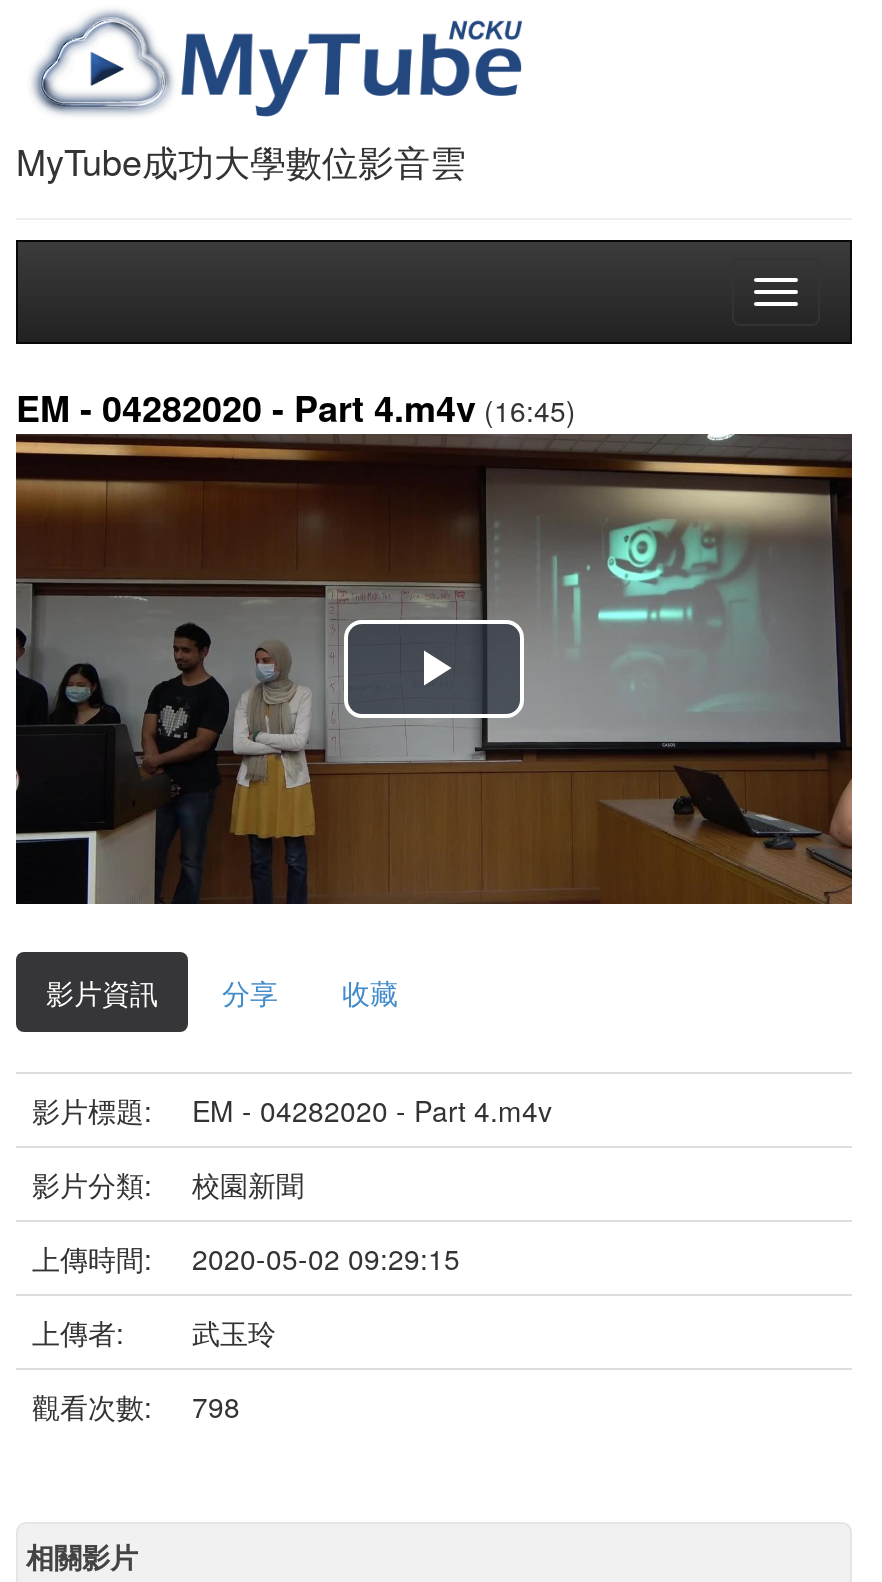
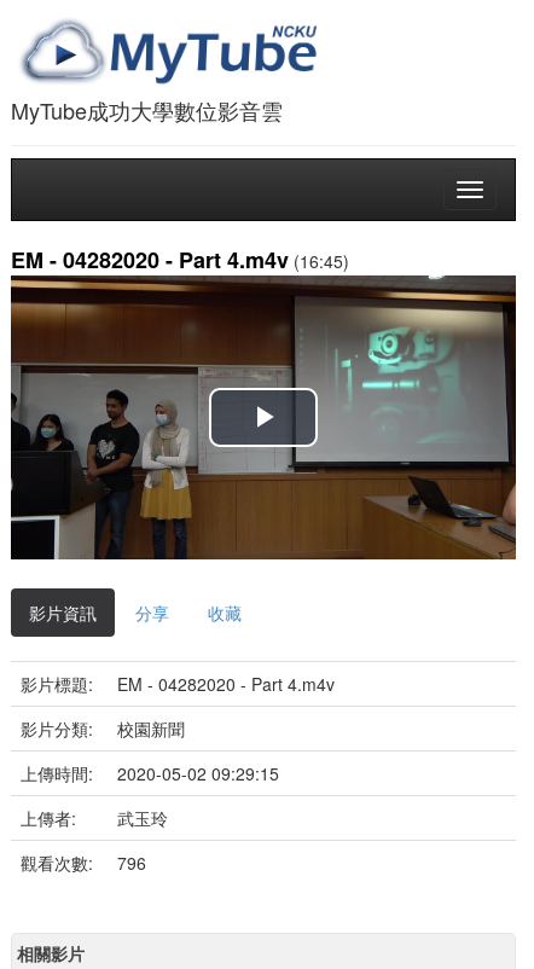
[32,1386,240,1426] 觀看次數: 798 -> [21,851,146,875] 觀看次數: 796

